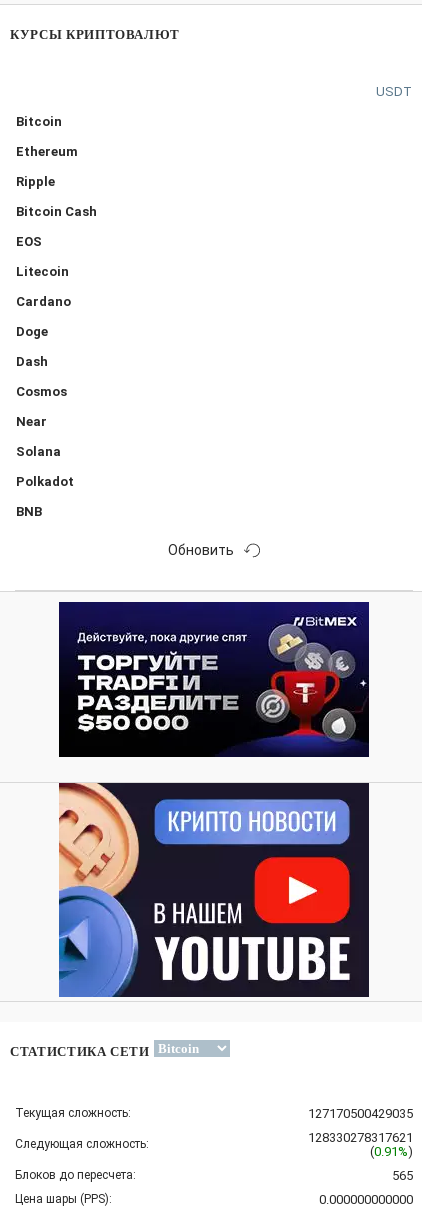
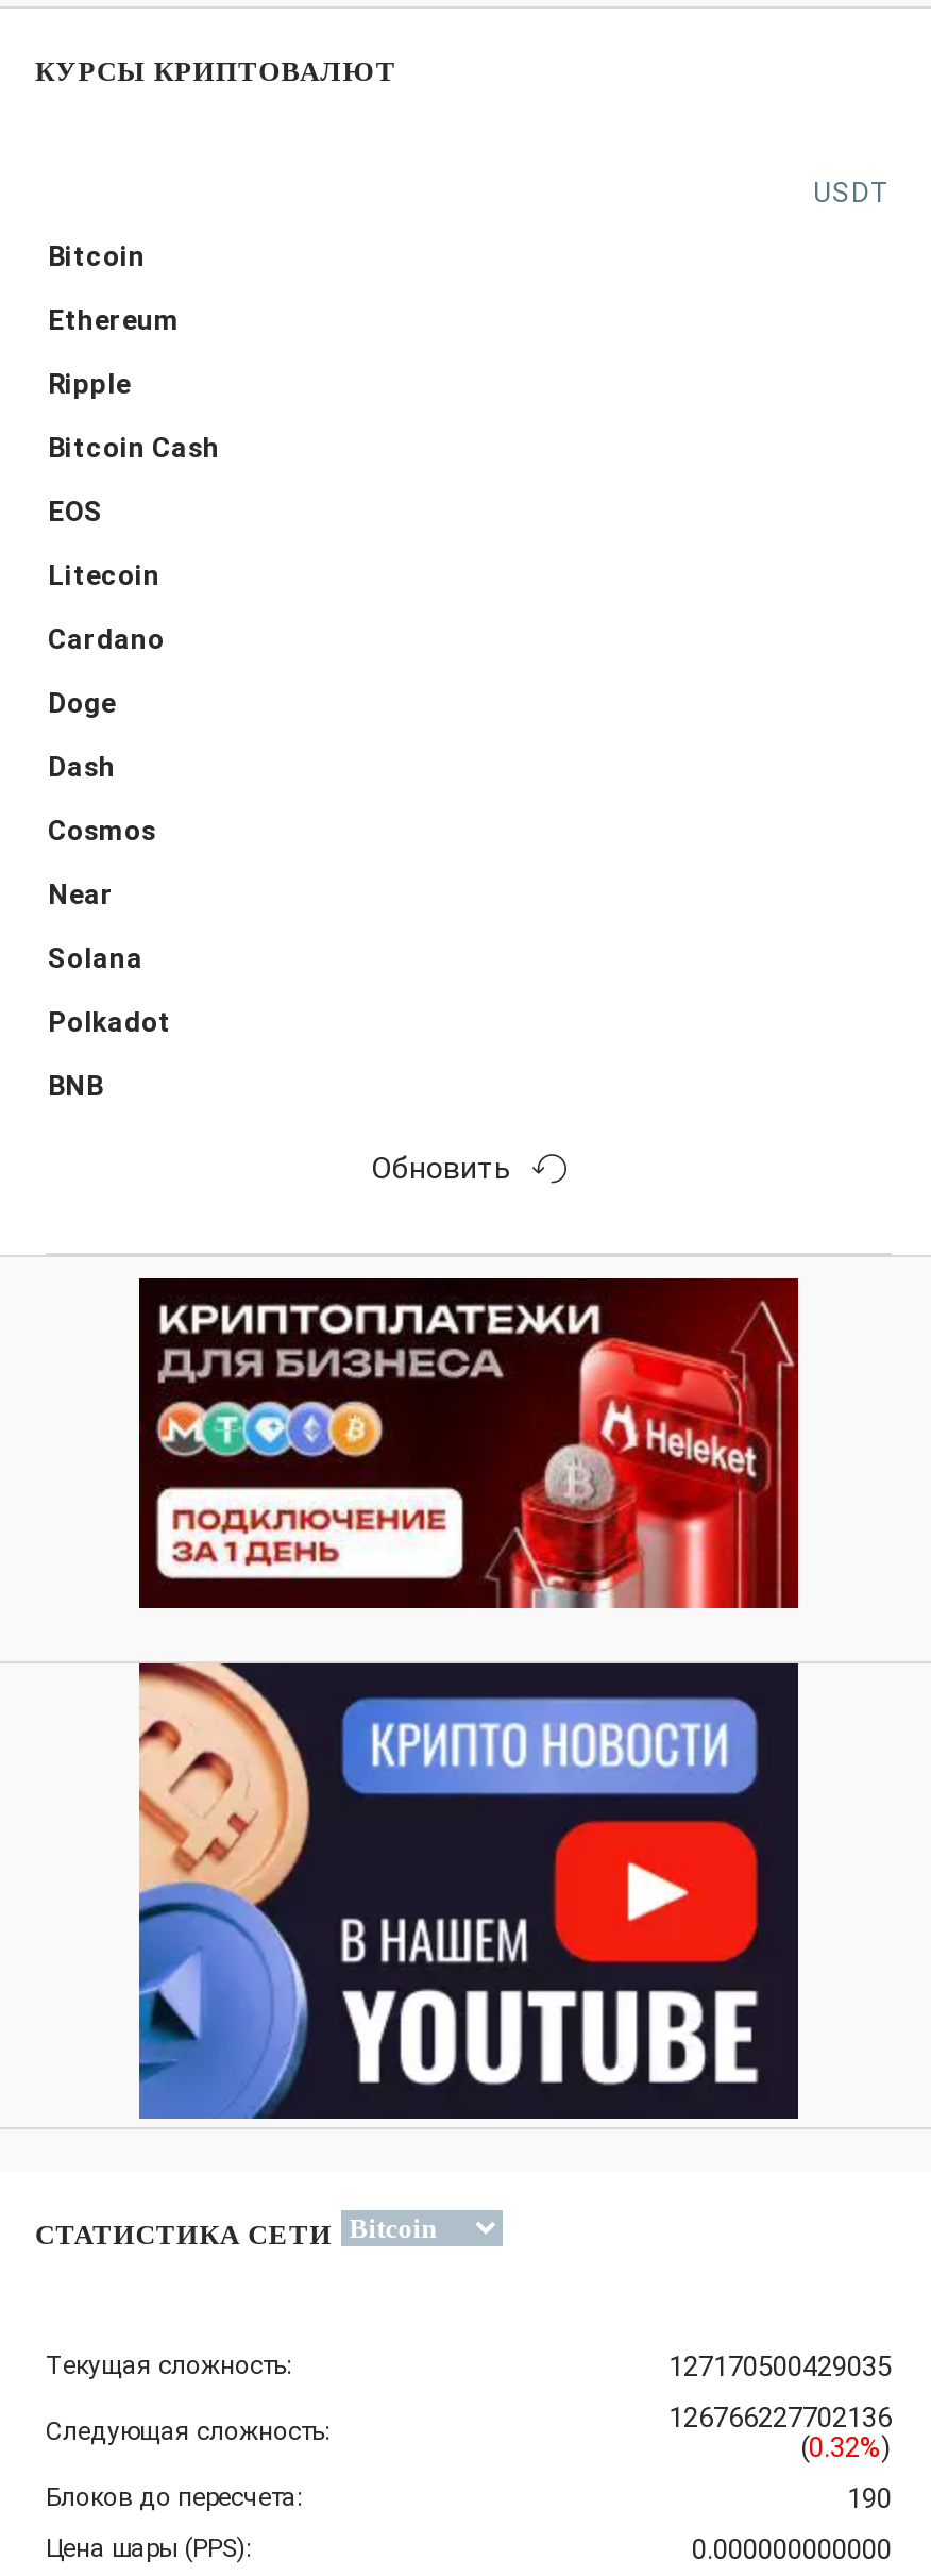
[59,601,370,758] [image] -> [139,1276,800,1610] [image]
[308,1130,413,1145] 128330278317621 -> [668,2402,892,2434] 126766227702136
[370,1144,413,1159] (0.91%) -> [800,2432,892,2464] (0.32%)
[392,1168,413,1183] 565 -> [847,2483,892,2515] 190

